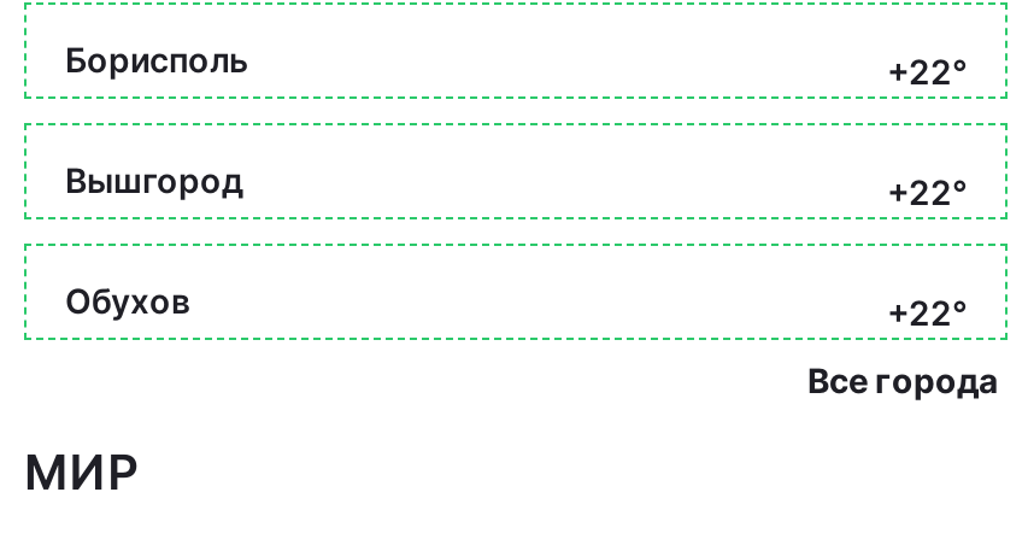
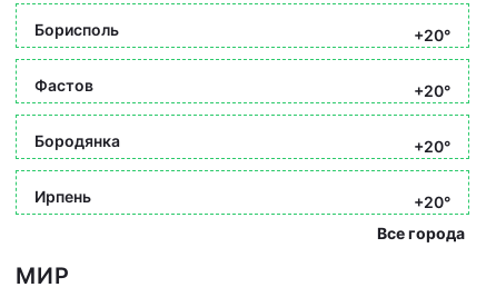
[65,51,967,333] +22° | Вышгород | +22° | Обухов | +22° -> [34,26,450,211] +20° | Фастов | +20° | Бородянка | +20° | Ирпень | +20°

